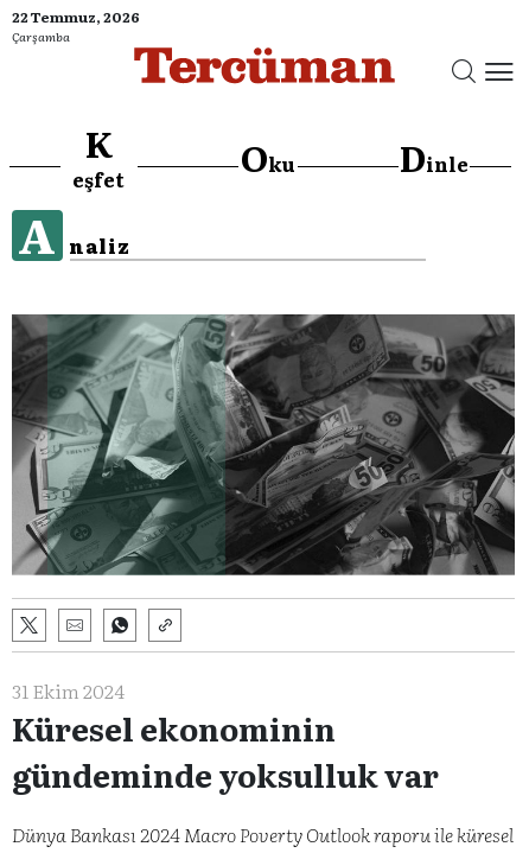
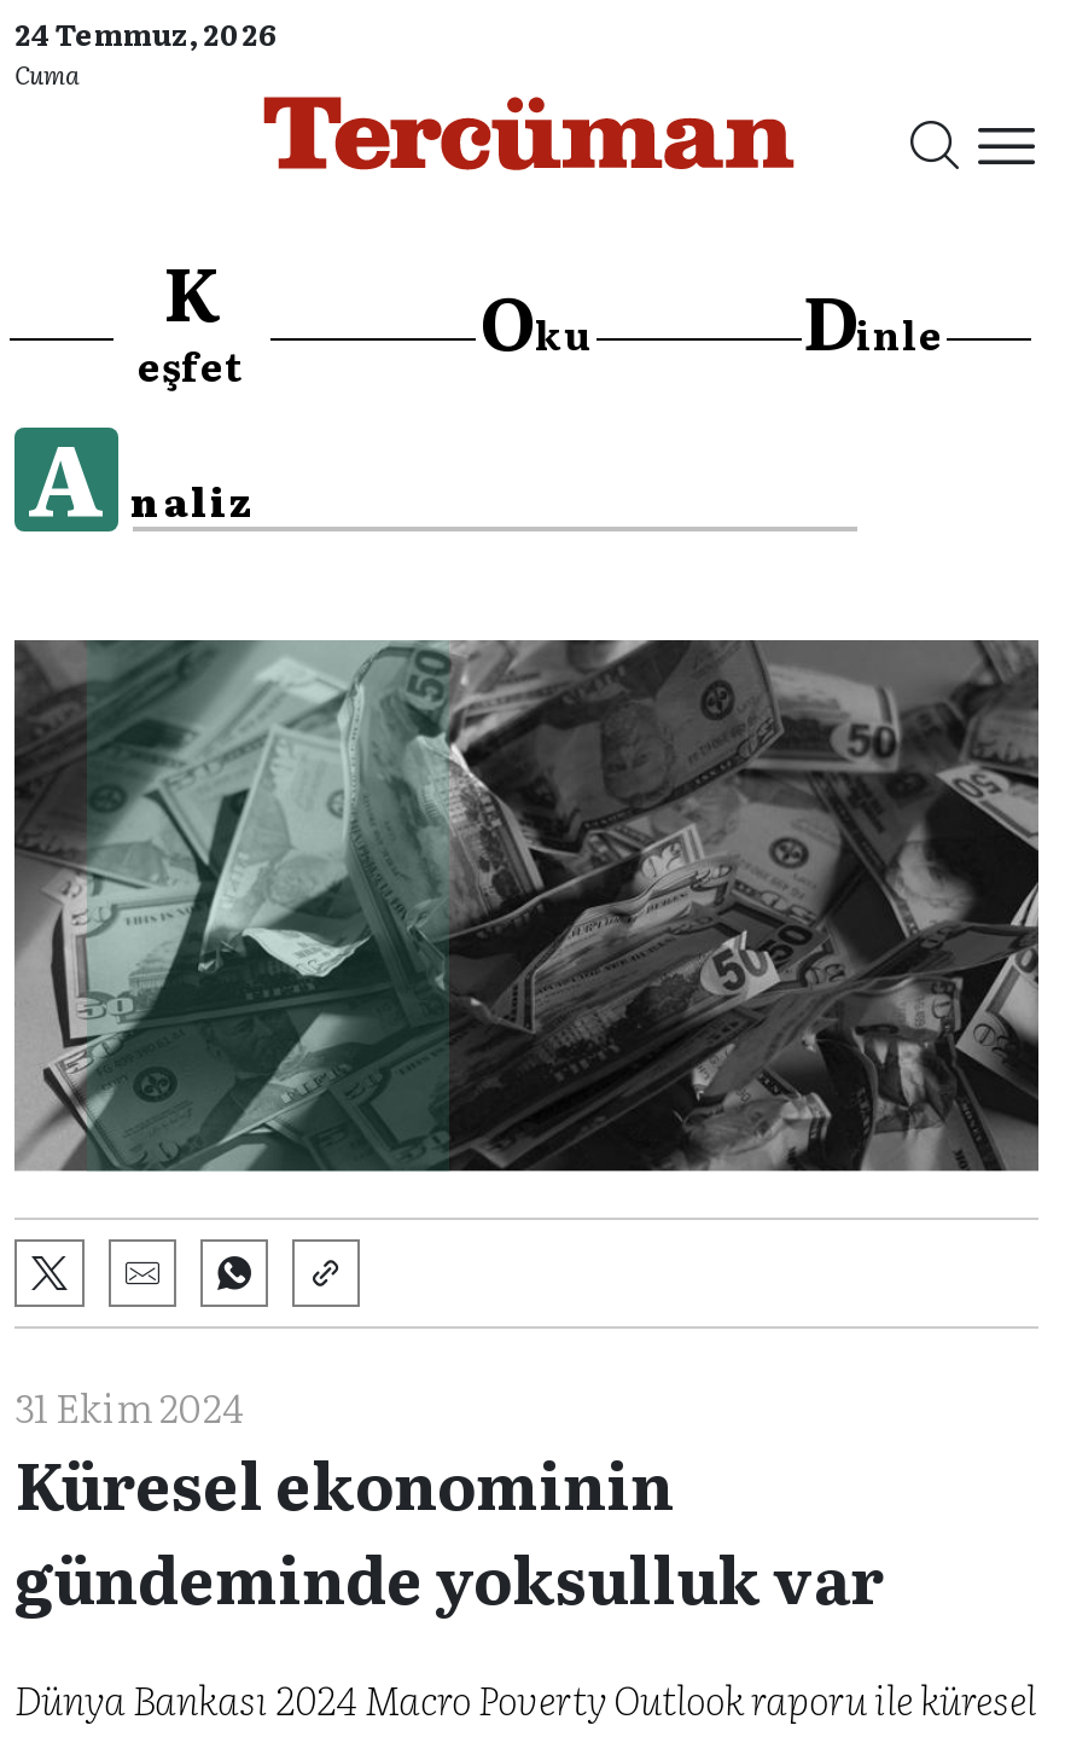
[12,6,140,45] 22 Temmuz, 2026 | Çarşamba -> [14,12,278,92] 24 Temmuz, 2026 | Cuma

